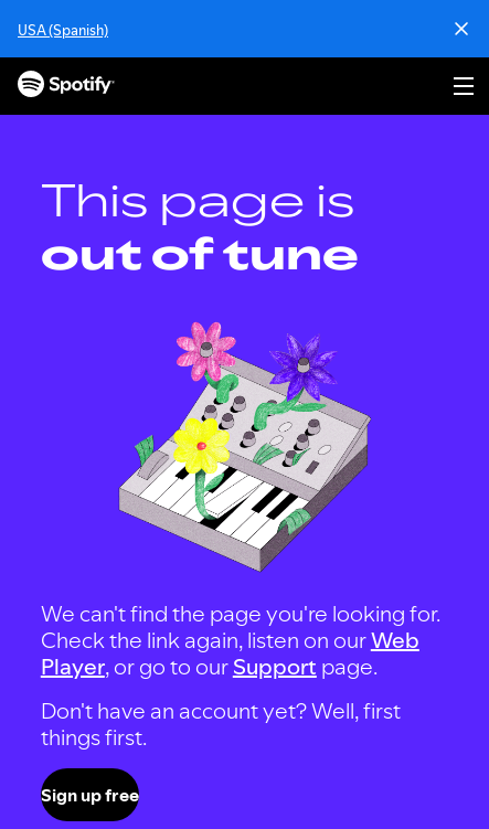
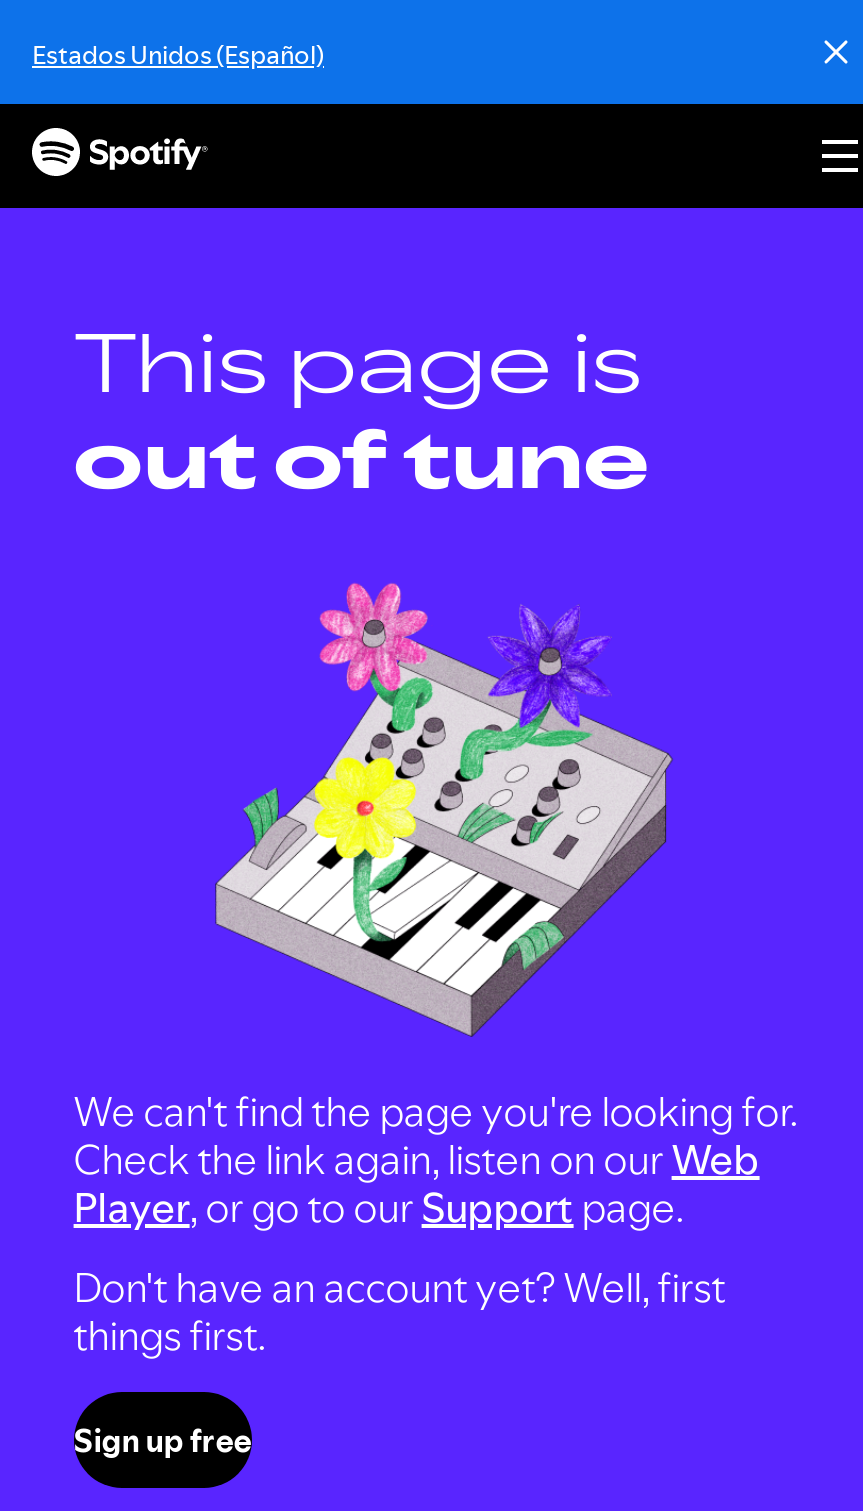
[18,20,108,40] USA (Spanish) -> [32,36,324,72] Estados Unidos (Español)

